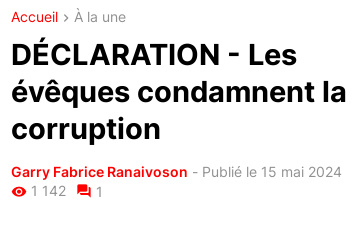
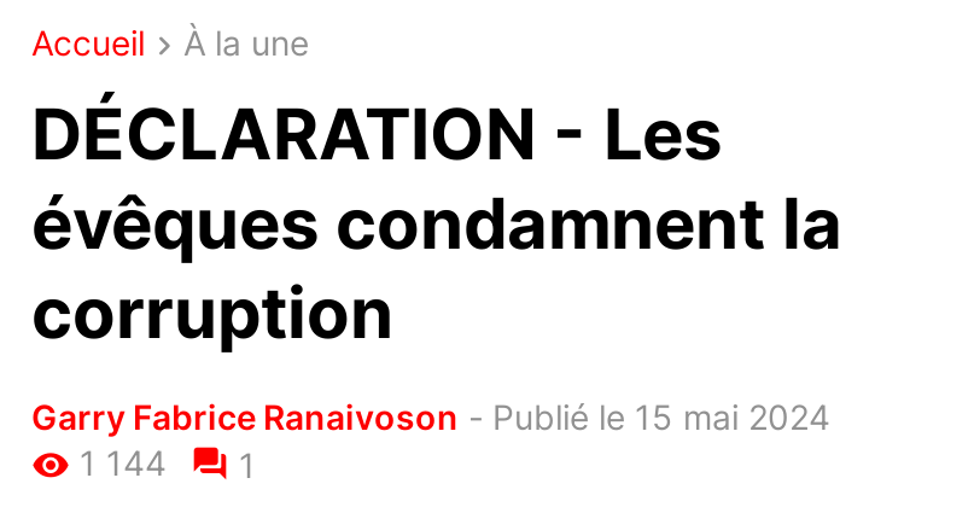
[31,182,103,200] 1 142 1 -> [80,442,256,485] 1 144 1

